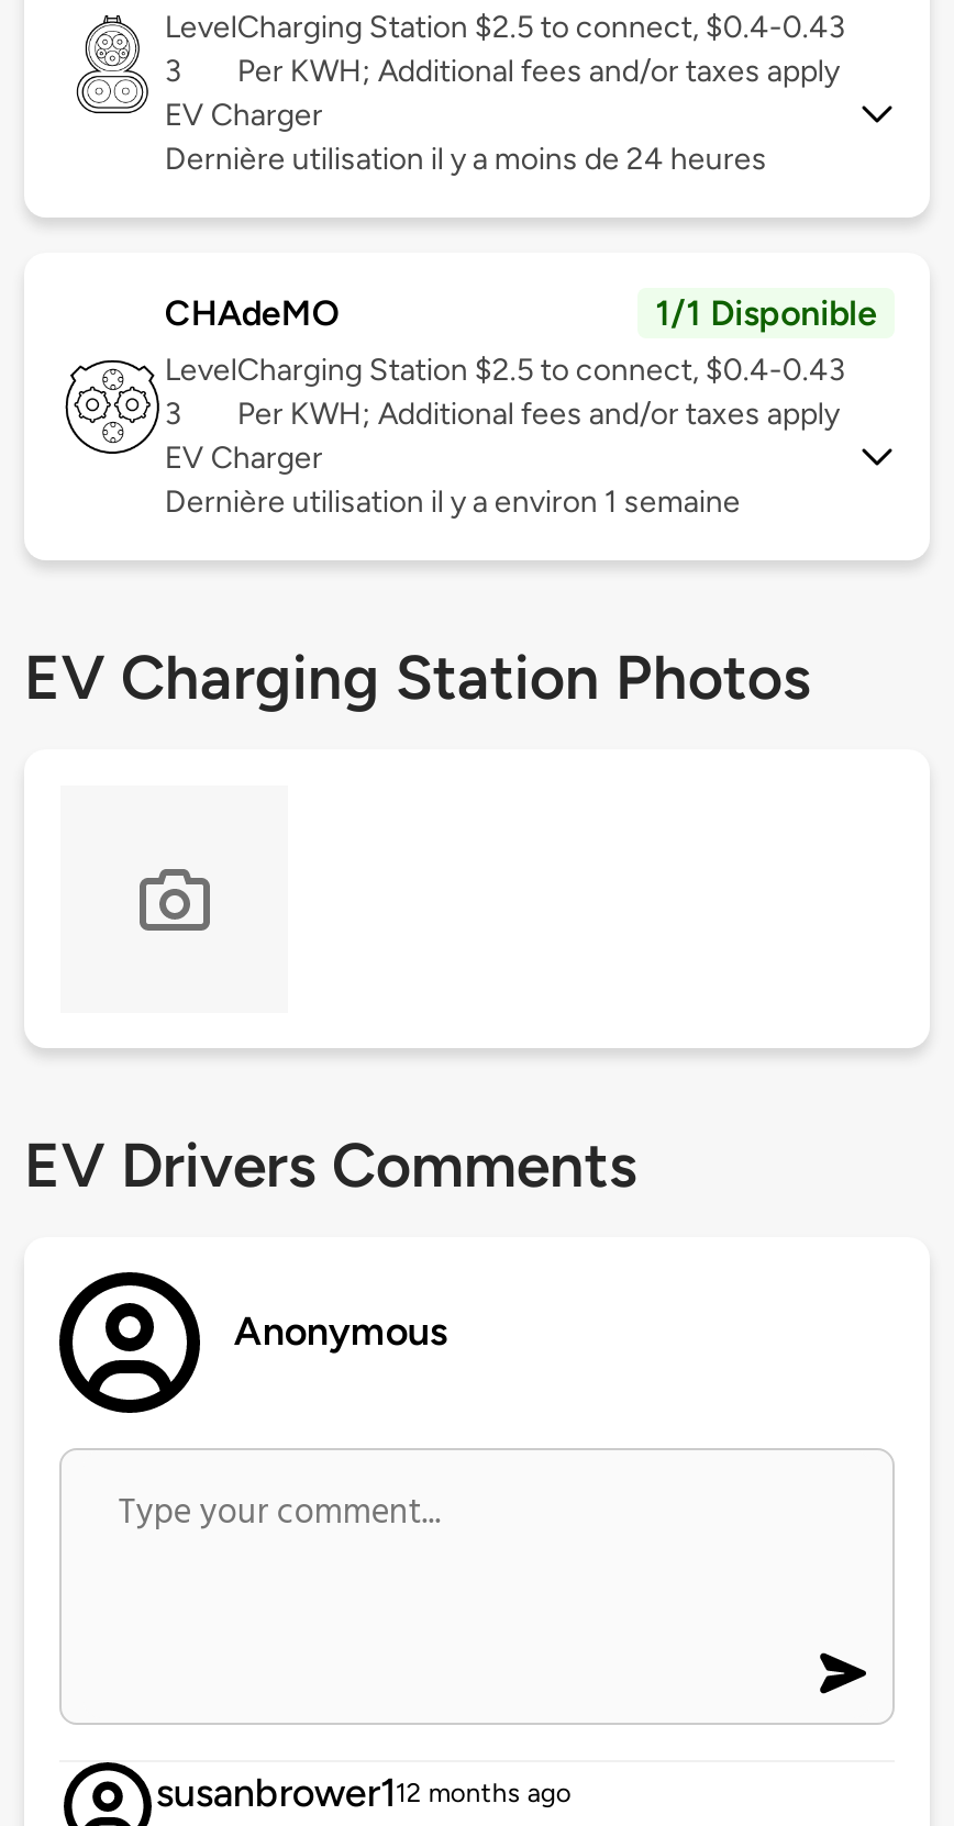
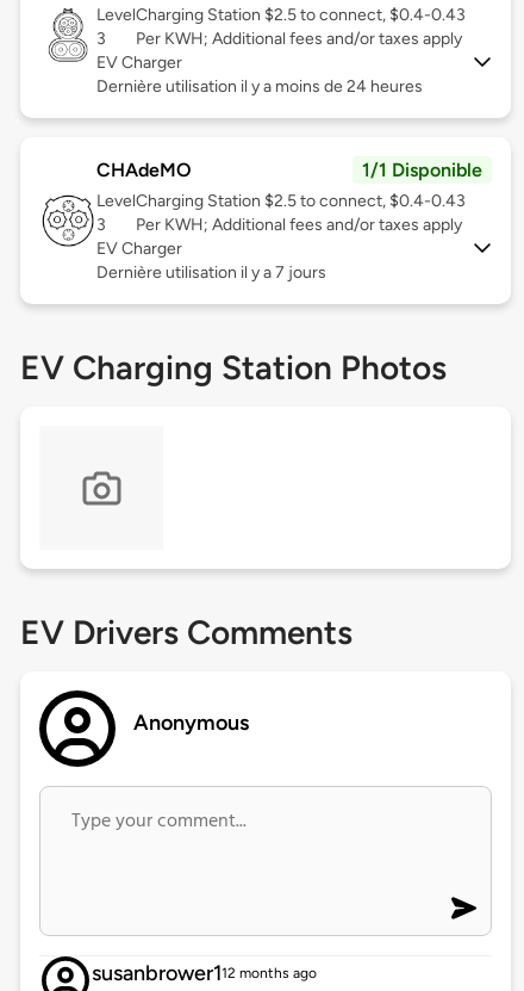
[165,484,741,521] Dernière utilisation il y a environ 1 semaine -> [96,263,326,283] Dernière utilisation il y a 7 jours

